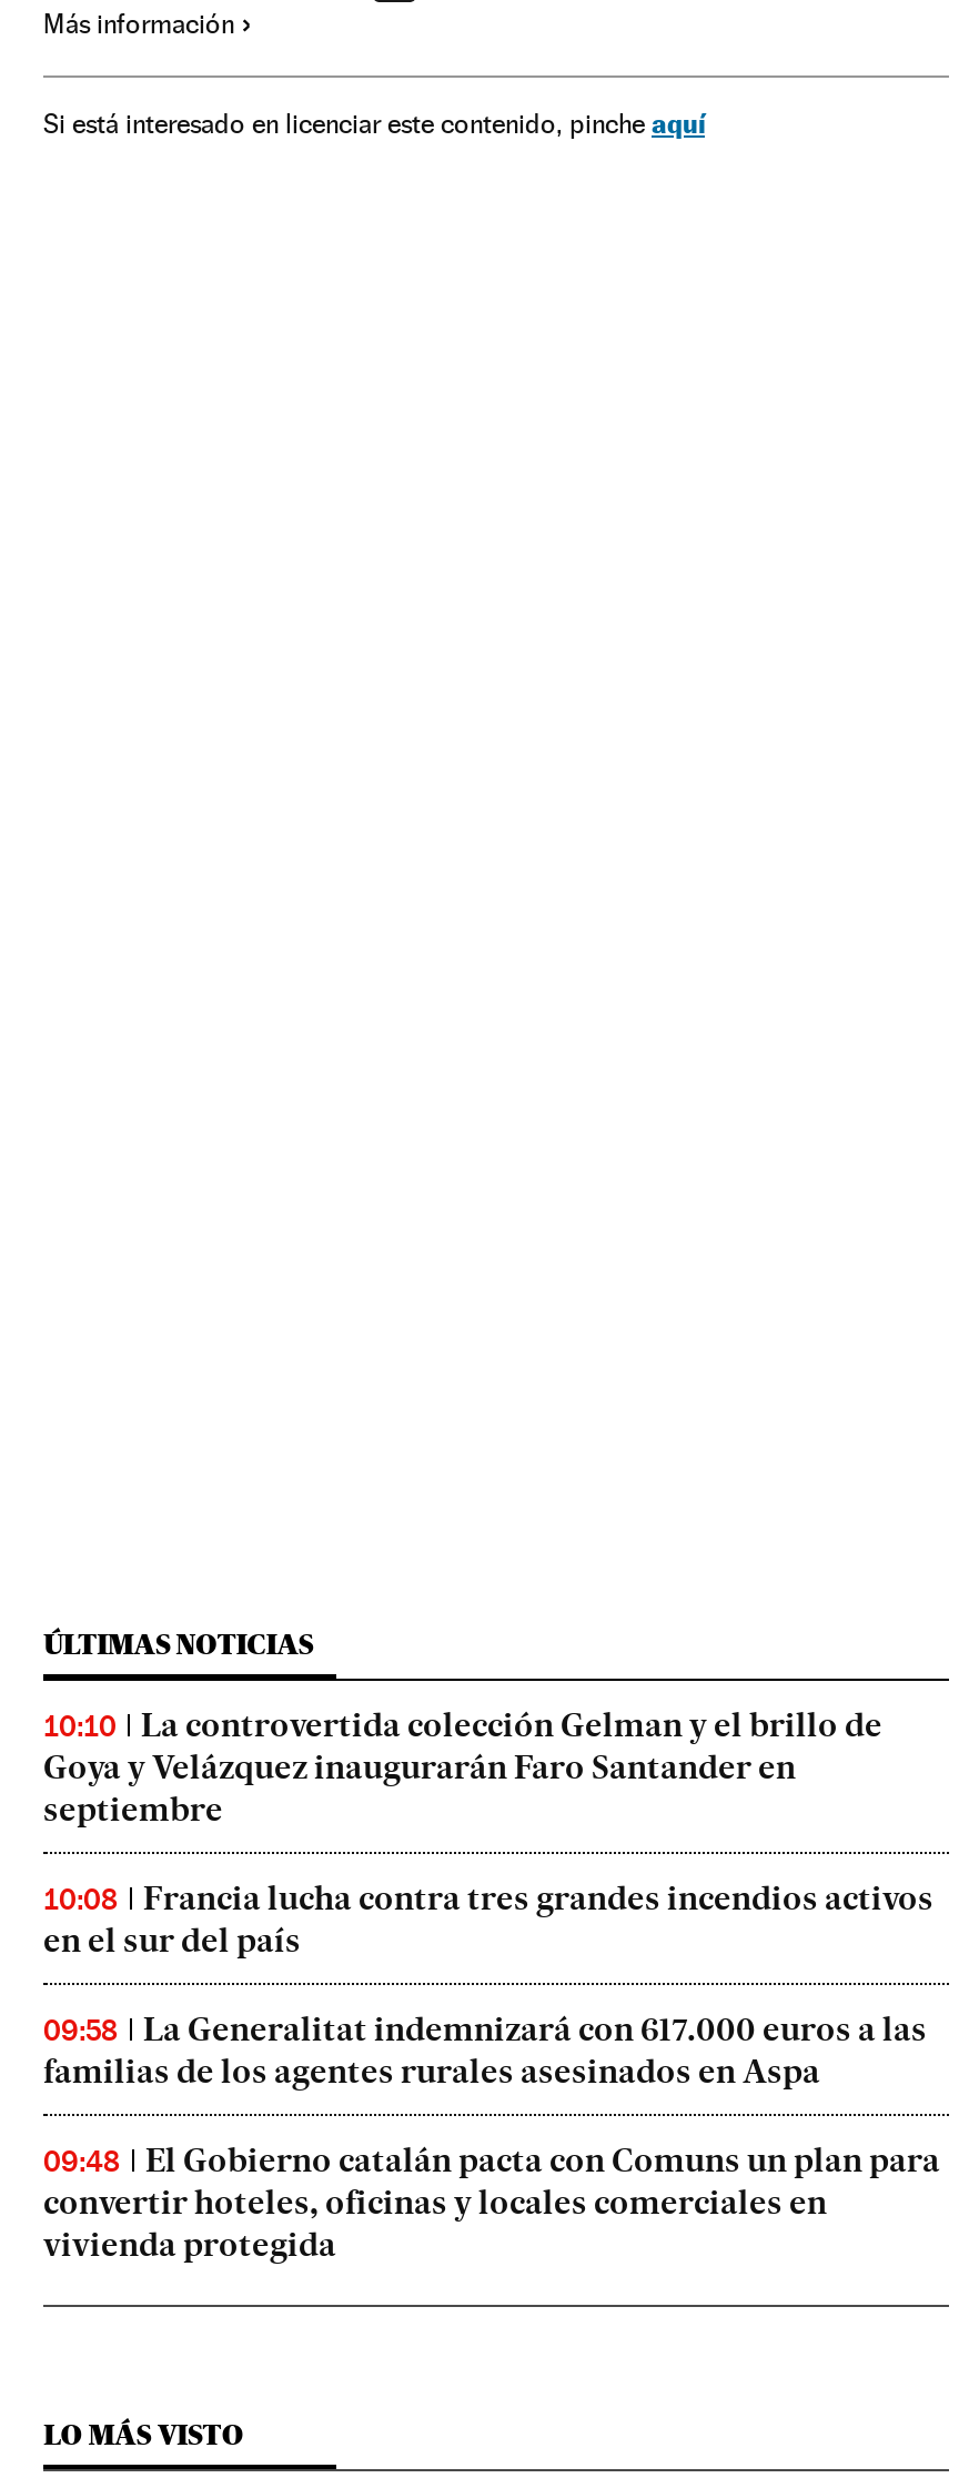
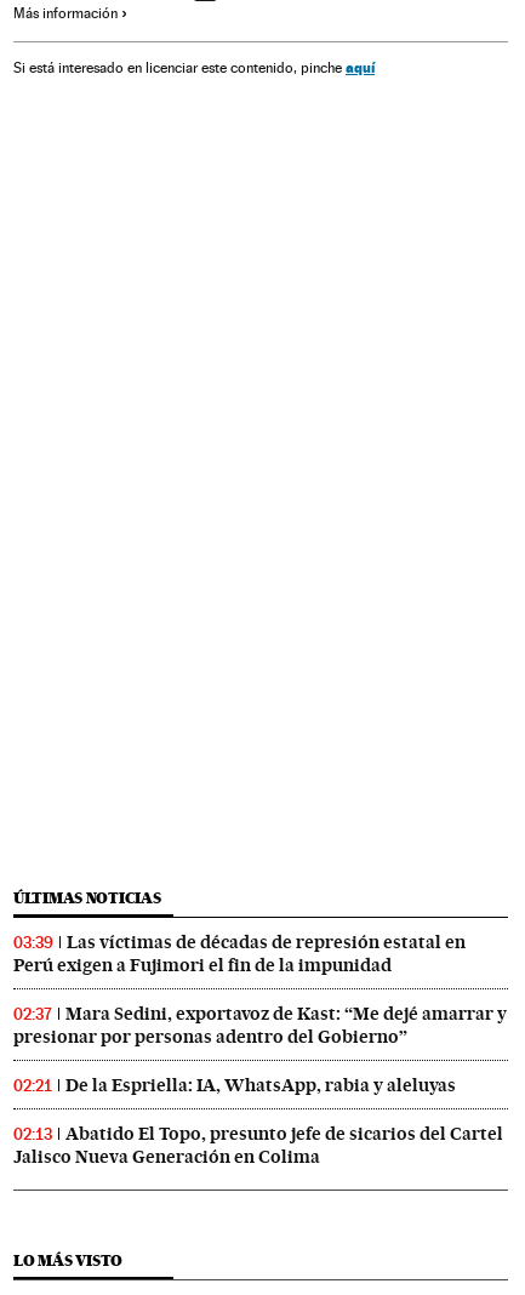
[43,1705,882,1830] 10:10 | La controvertida colección Gelman y el brillo de | Goya y Velázquez inaugurarán Faro Santander en | septiembre -> [13,931,466,976] 03:39 | Las víctimas de décadas de represión estatal en | Perú exigen a Fujimori el fin de la impunidad
[43,1878,933,1961] 10:08 | Francia lucha contra tres grandes incendios activos | en el sur del país -> [13,1003,507,1048] 02:37 | Mara Sedini, exportavoz de Kast: “Me dejé amarrar y | presionar por personas adentro del Gobierno”
[43,2009,927,2092] 09:58 | La Generalitat indemnizará con 617.000 euros a las | familias de los agentes rurales asesinados en Aspa -> [13,1074,456,1096] 02:21 | De la Espriella: IA, WhatsApp, rabia y aleluyas
[43,2140,940,2265] 09:48 | El Gobierno catalán pacta con Comuns un plan para | convertir hoteles, oficinas y locales comerciales en | vivienda protegida -> [13,1123,503,1168] 02:13 | Abatido El Topo, presunto jefe de sicarios del Cartel | Jalisco Nueva Generación en Colima

